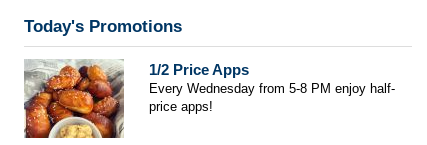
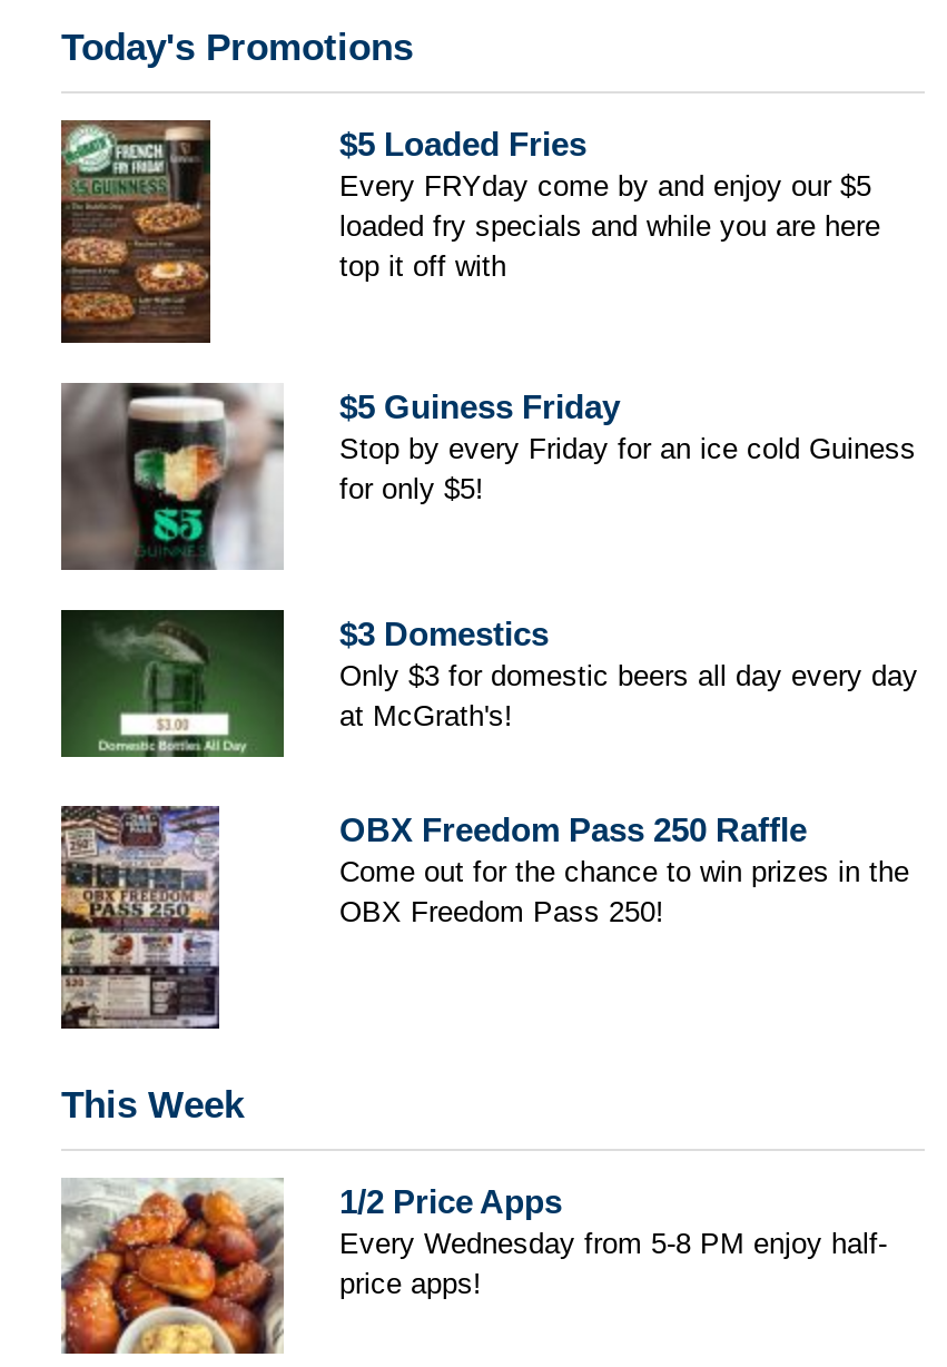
none -> [59,381,916,572] [image] | $5 Guiness Friday | Stop by every Friday for an ice cold Guiness | for only $5!
none -> [59,608,918,928] [image] | $3 Domestics | Only $3 for domestic beers all day every day | at McGrath's! | OBX Freedom Pass 250 Raffle | Come out for the chance to win prizes in the | OBX Freedom Pass 250!
none -> [59,804,244,1127] [image] | This Week
none -> [59,118,213,345] [image]
none -> [339,125,880,283] $5 Loaded Fries | Every FRYday come by and enjoy our $5 | loaded fry specials and while you are here | top it off with

